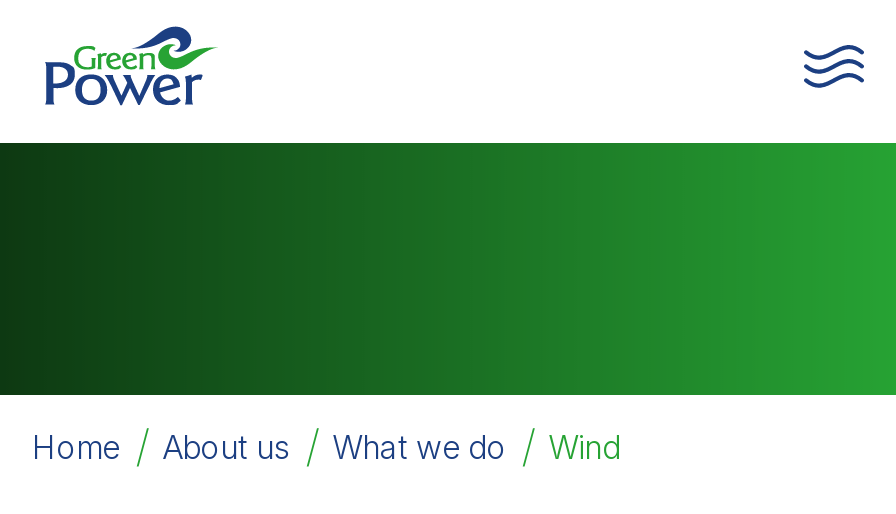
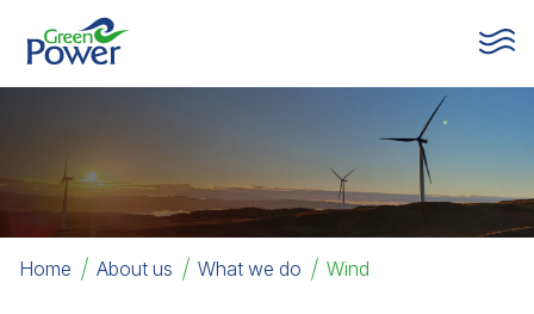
[6,141,890,397] [image] -> [4,86,530,239] [image]

